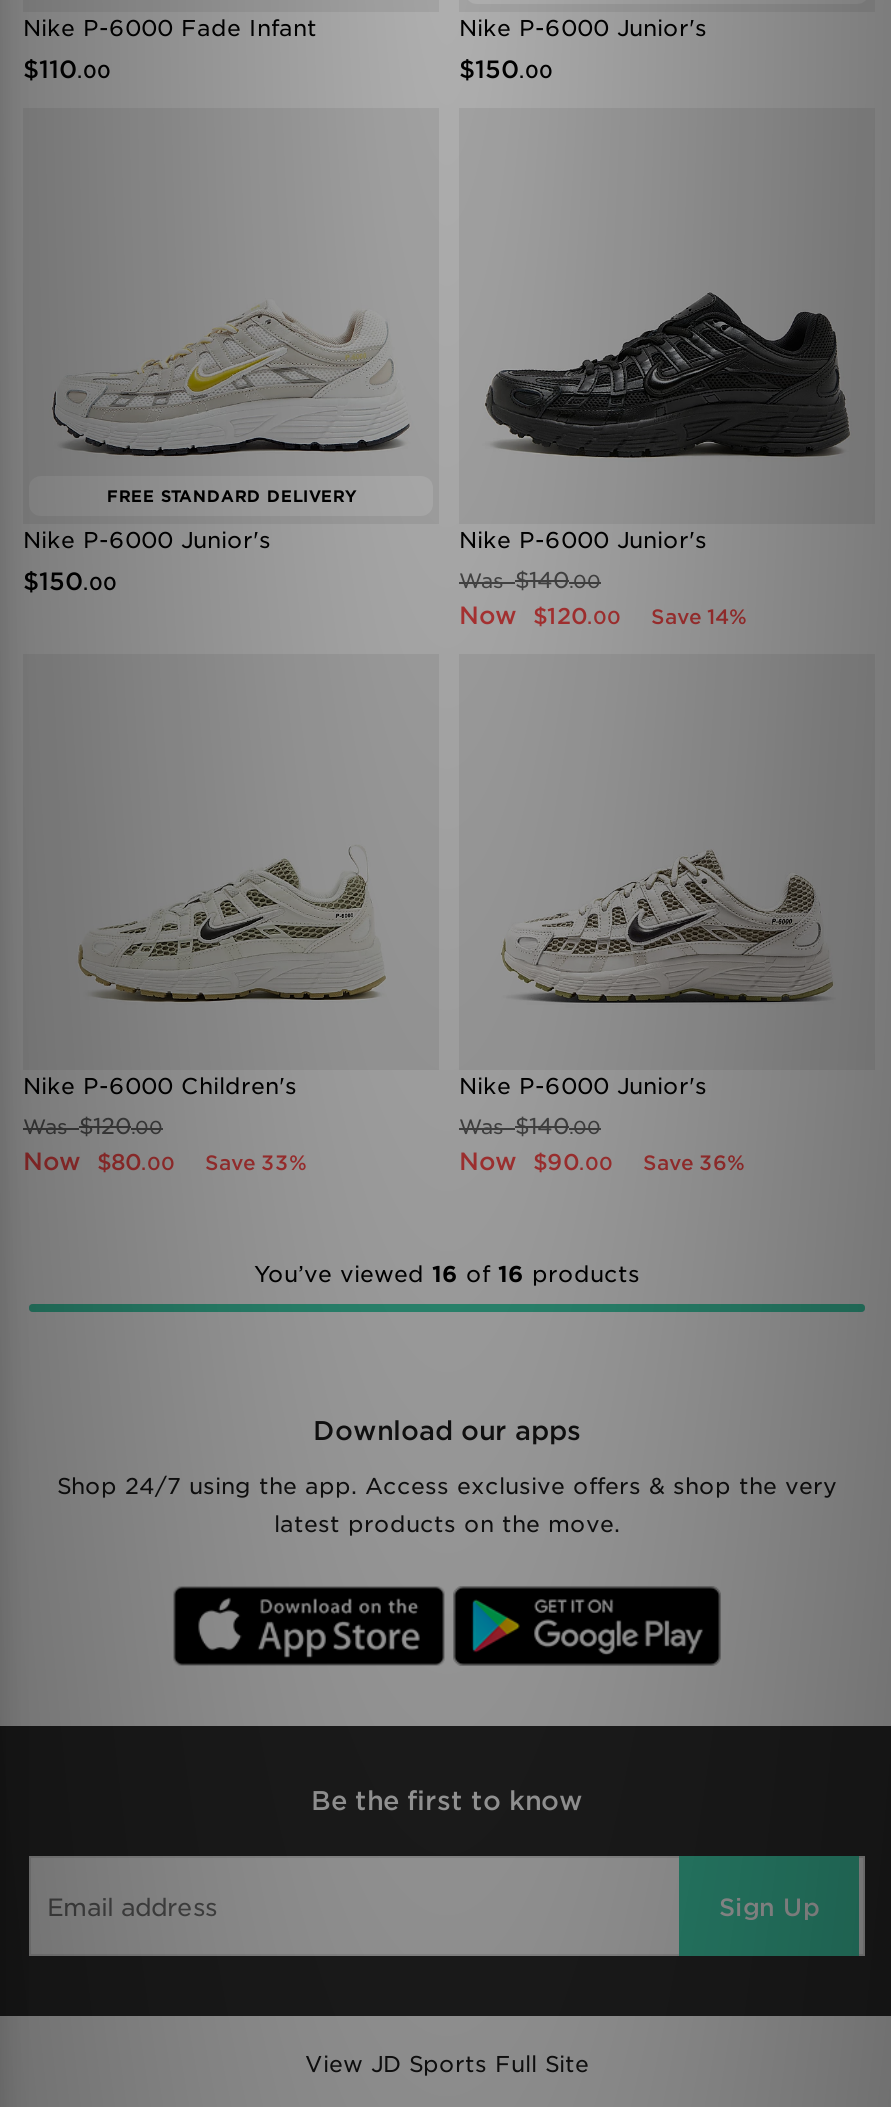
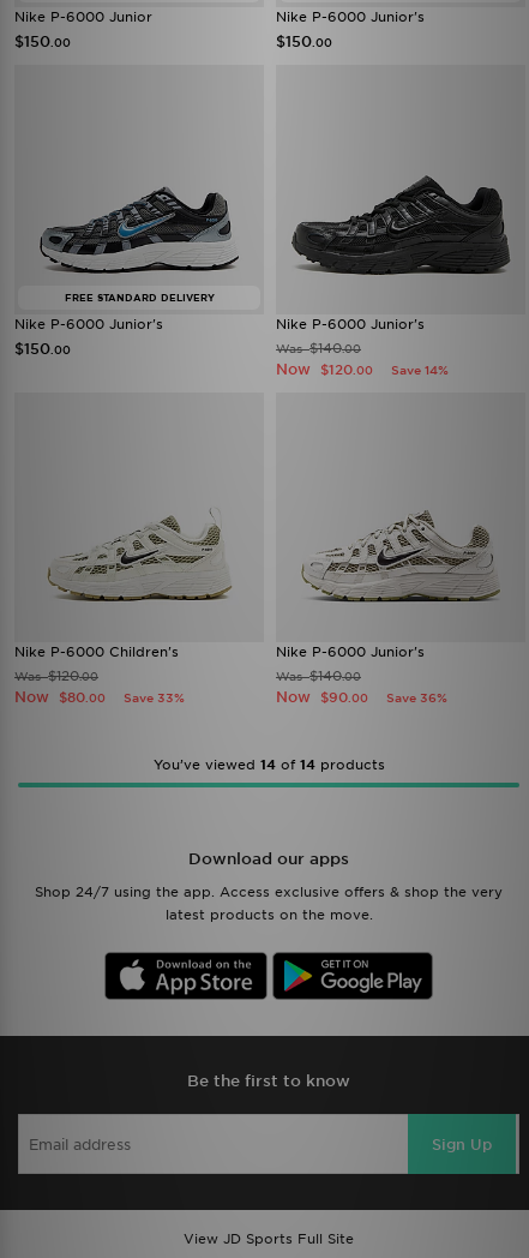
[23,14,317,84] Nike P-6000 Fade Infant | $110.00 -> [14,8,152,50] Nike P-6000 Junior | $150.00
[51,310,411,456] [image] -> [32,187,245,274] [image]
[254,1260,640,1288] You’ve viewed 16 of 16 products -> [153,756,384,773] You’ve viewed 14 of 14 products

